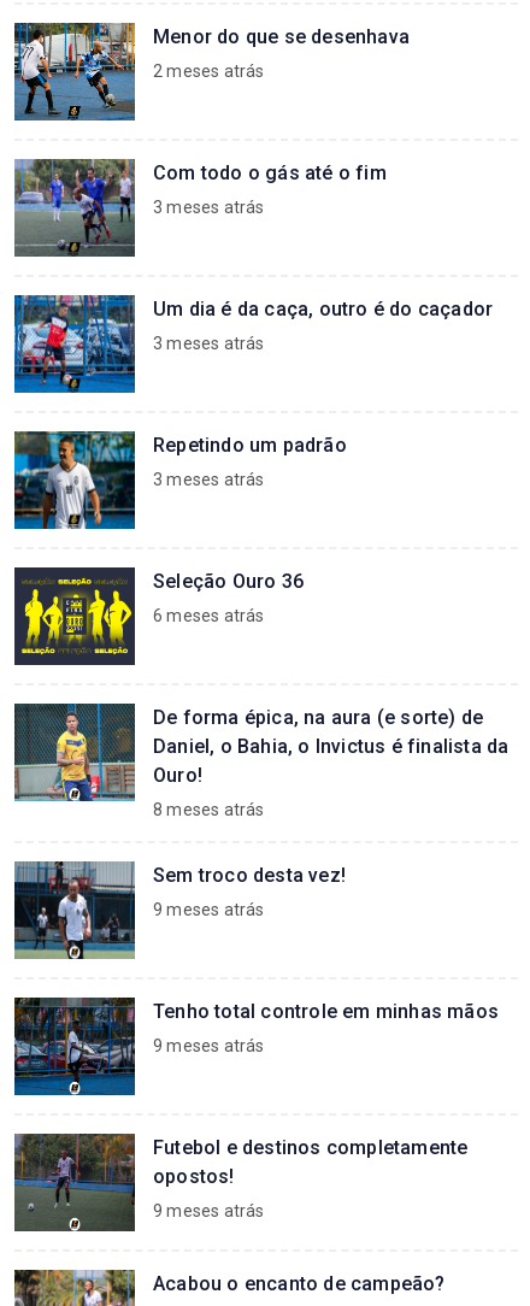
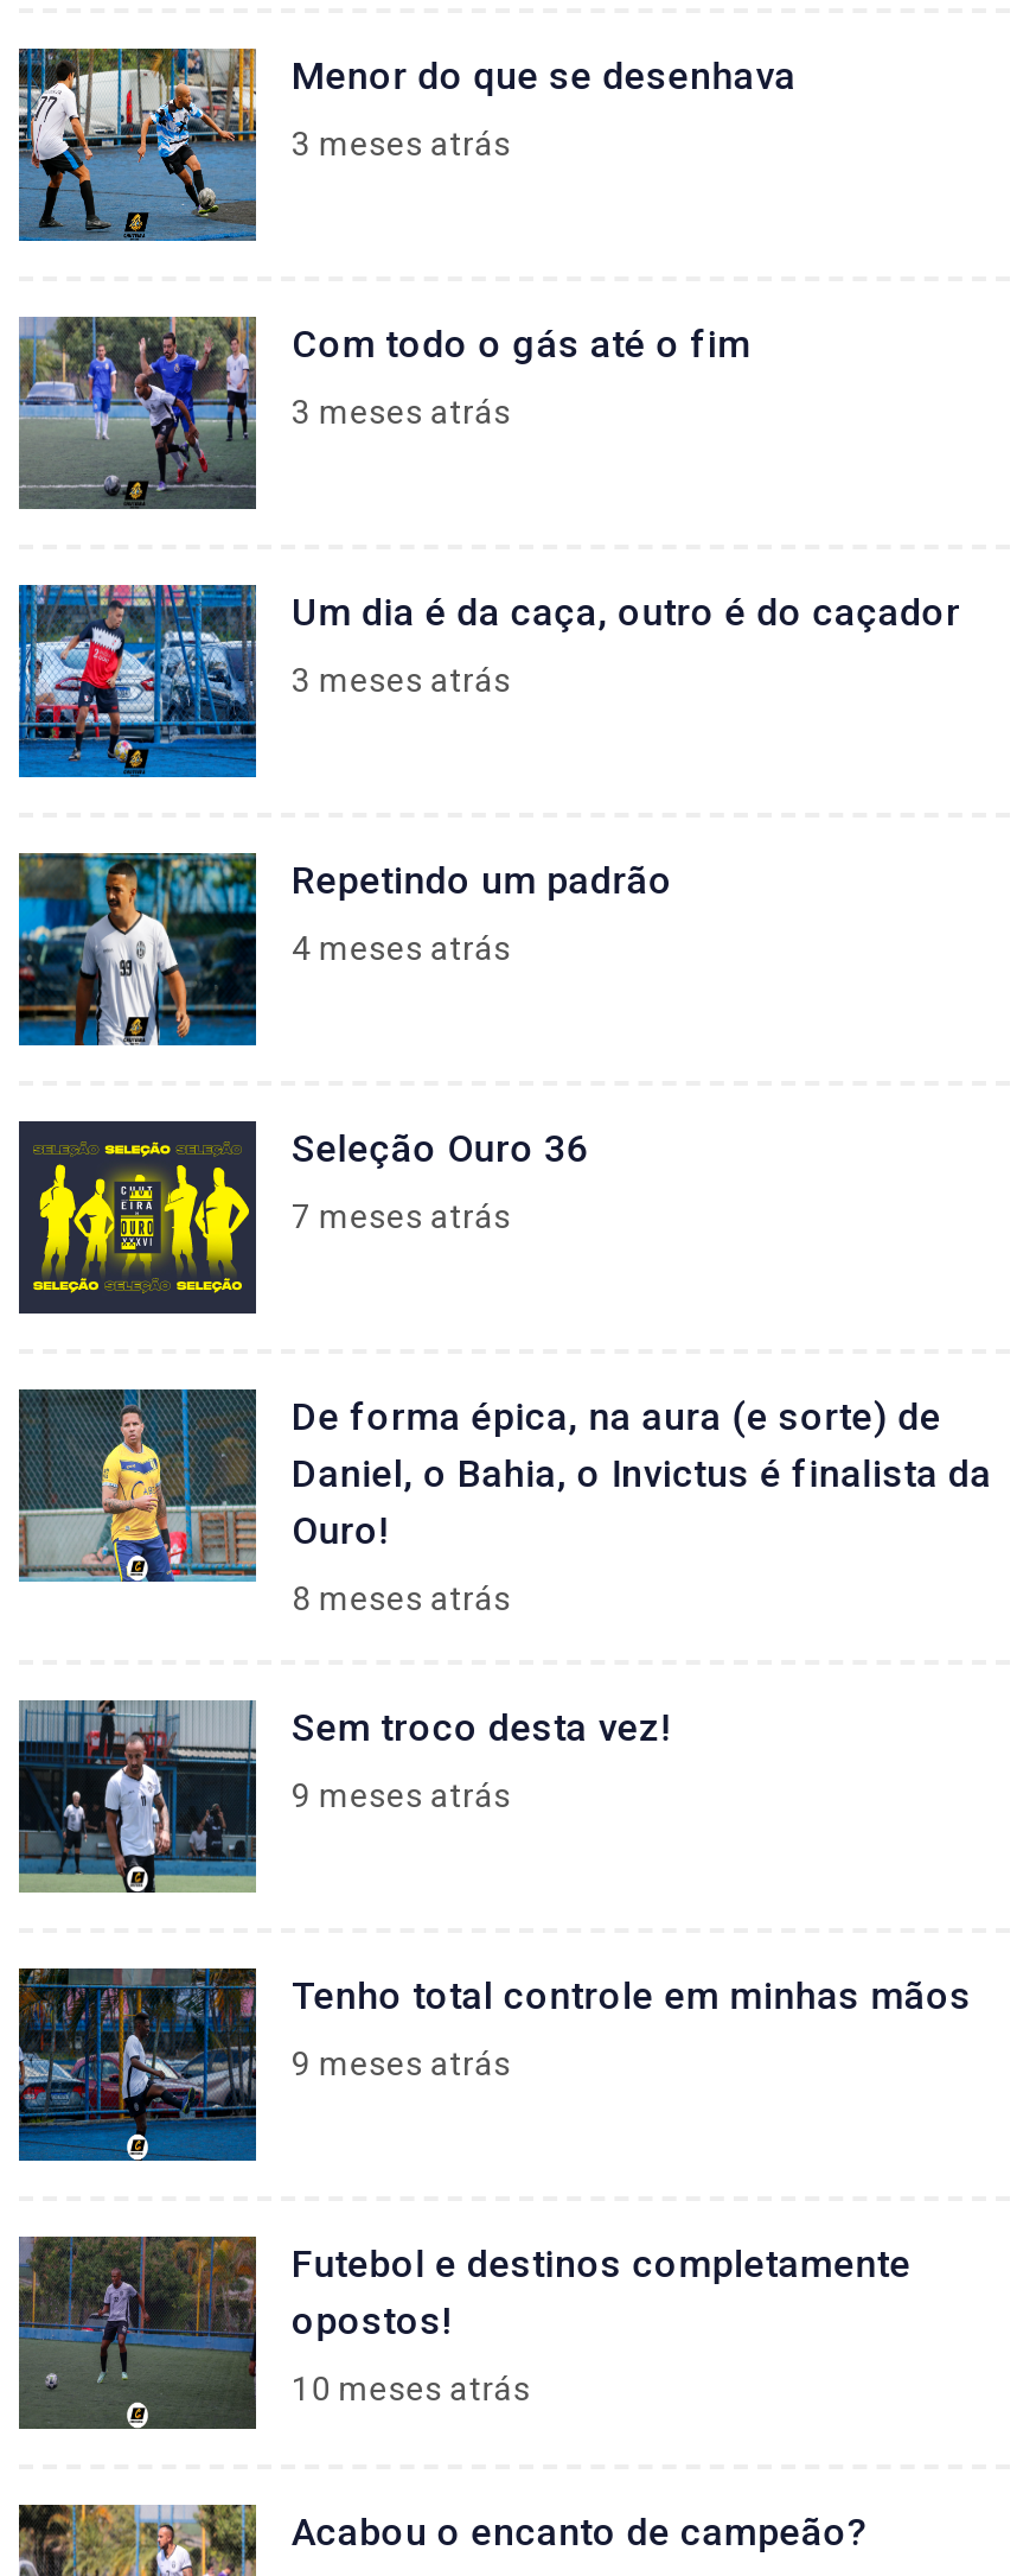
[153,62,265,81] 2 meses atrás -> [292,125,511,163] 3 meses atrás
[153,470,265,489] 3 meses atrás -> [292,930,511,968] 4 meses atrás
[153,606,265,626] 6 meses atrás -> [292,1198,511,1236] 7 meses atrás
[153,1201,265,1221] 9 meses atrás -> [292,2370,531,2408] 10 meses atrás

